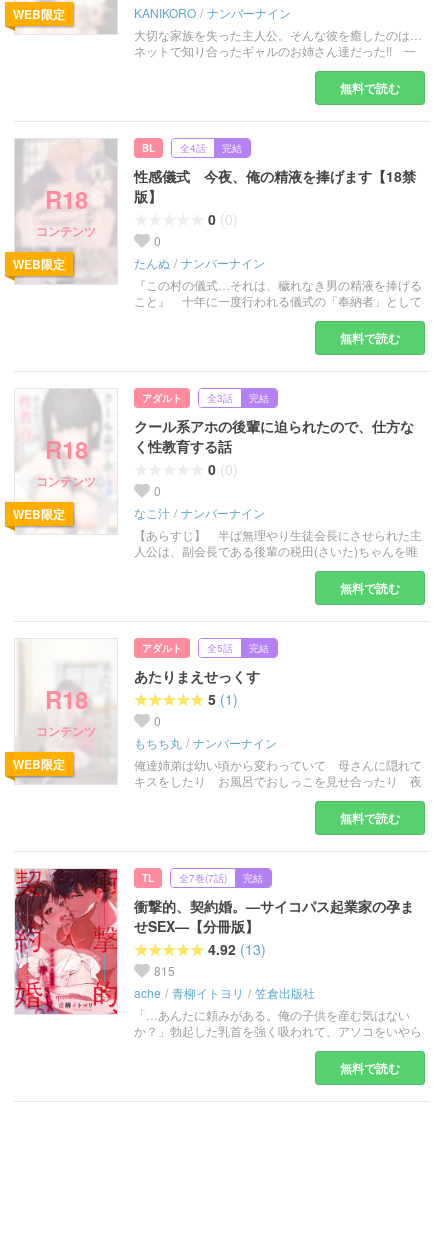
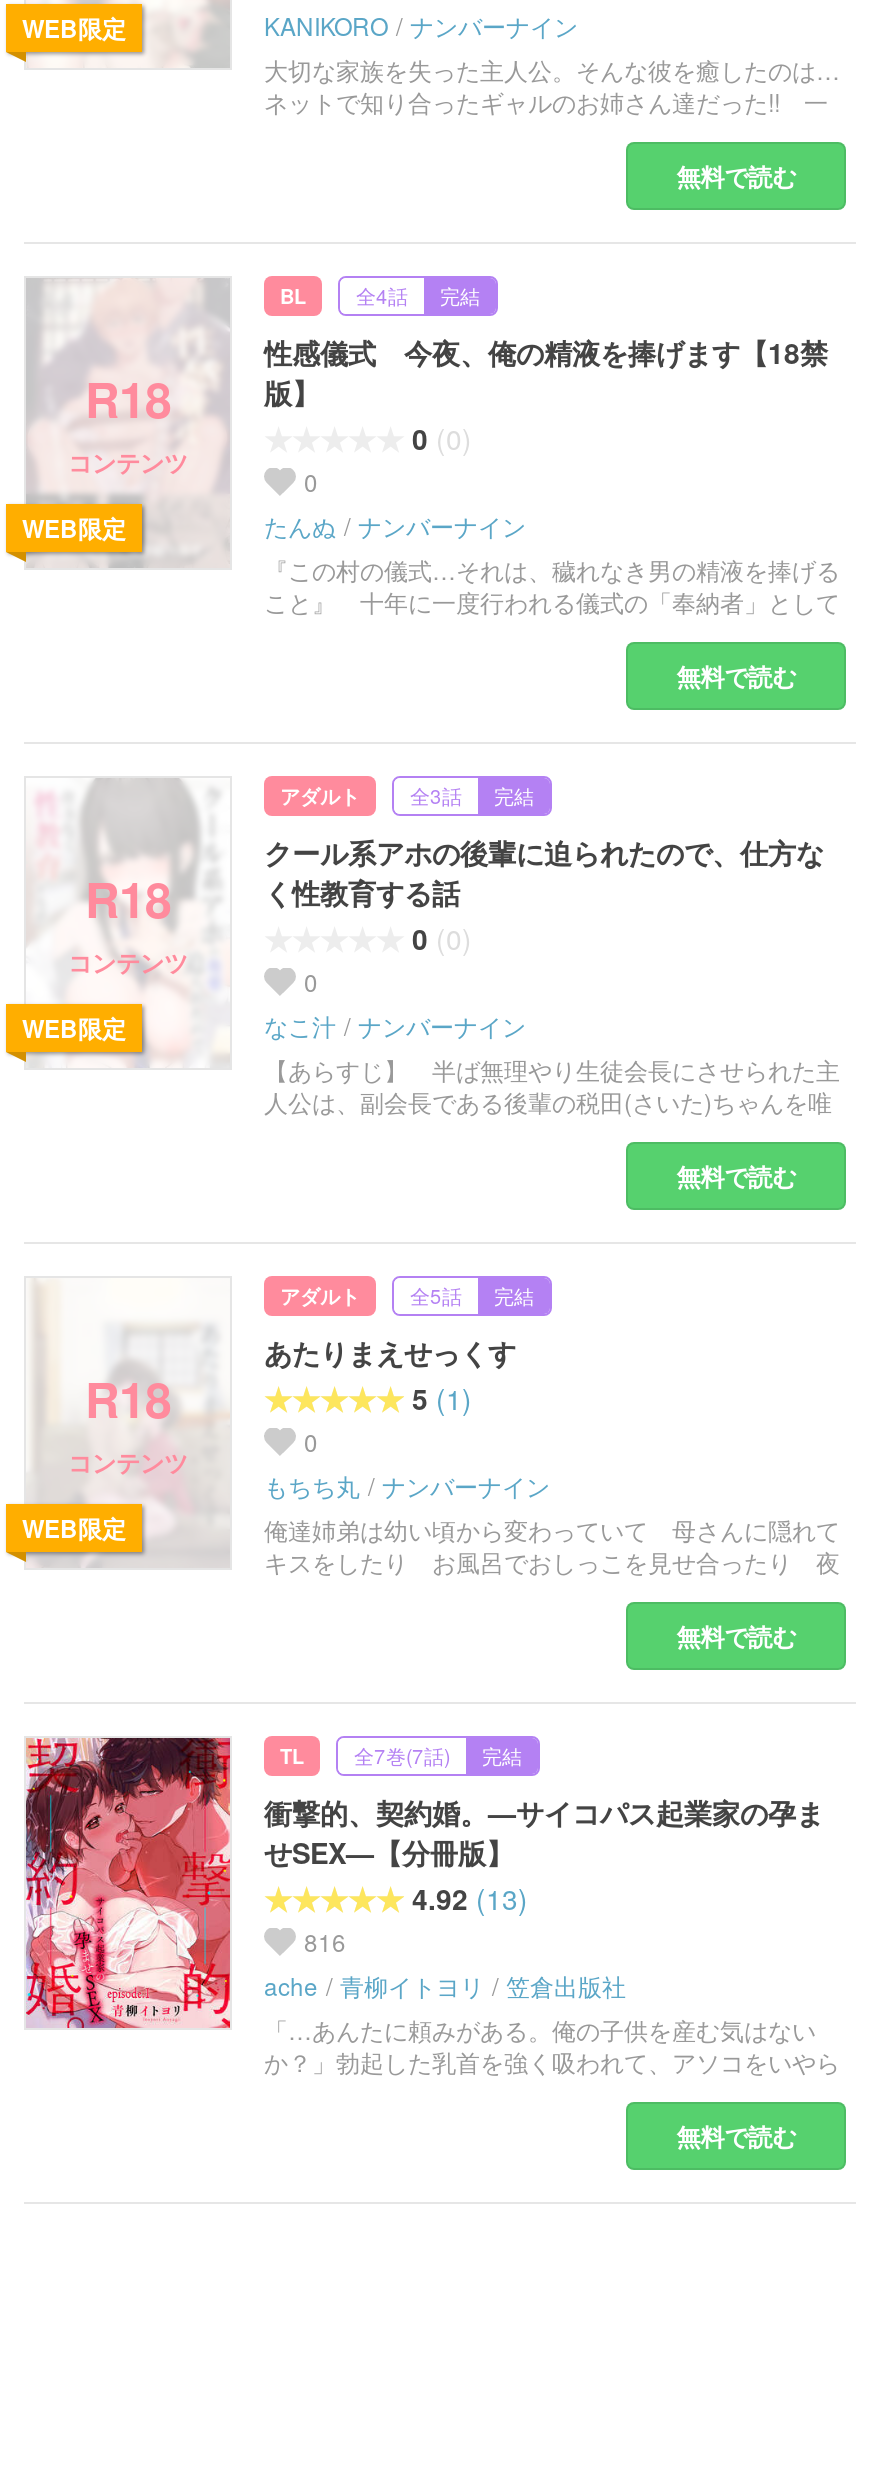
[154,962,175,979] 815 -> [304,1924,346,1958] 816

